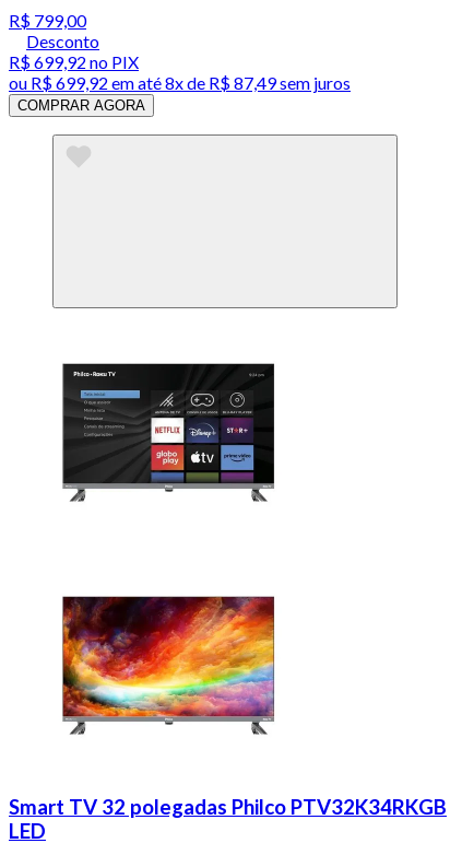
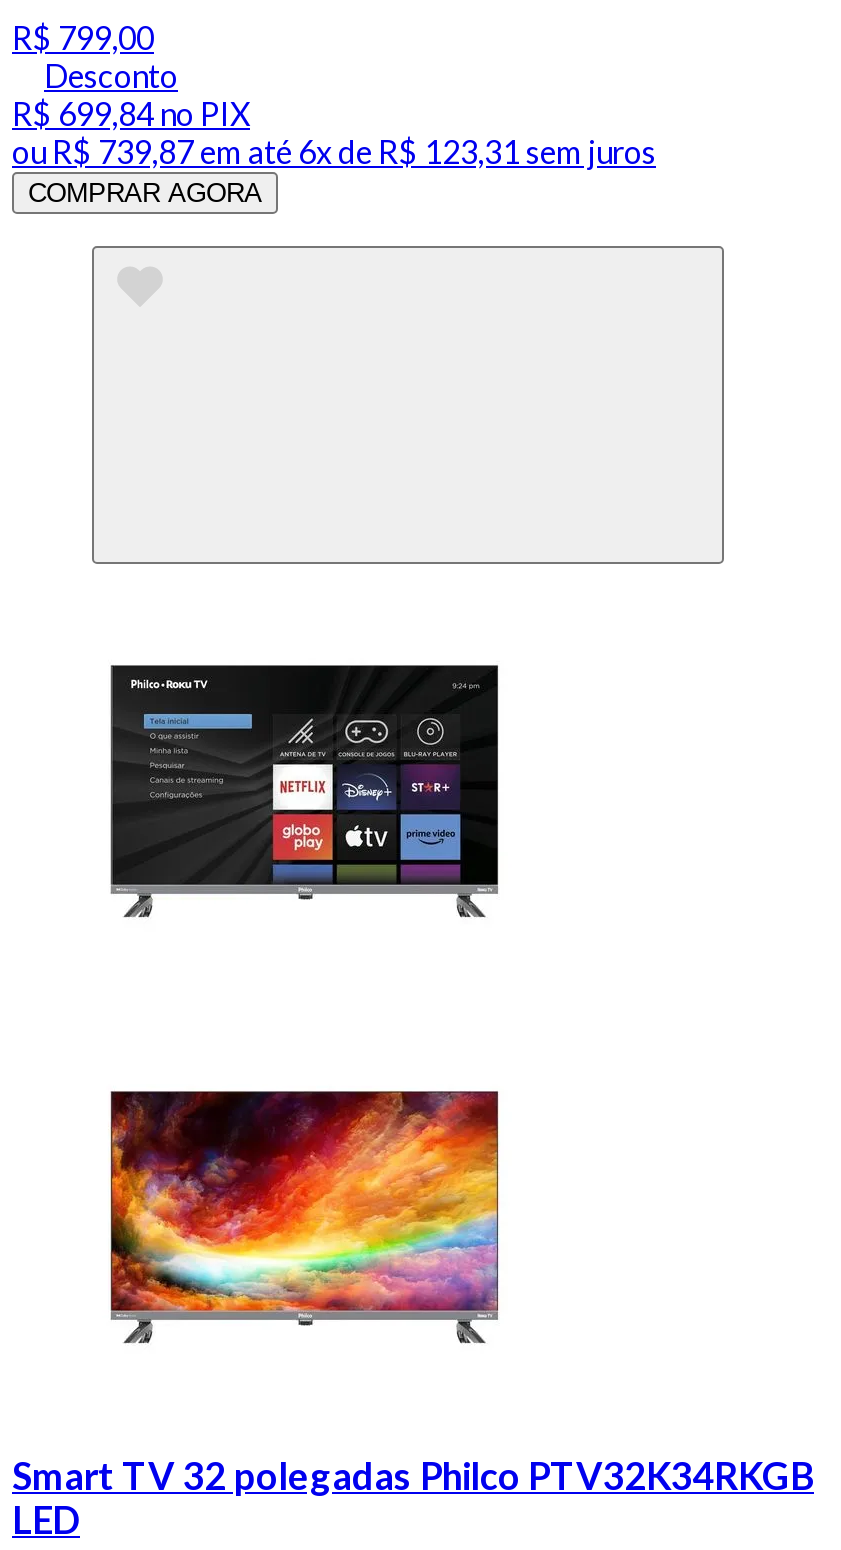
[9,51,139,72] R$ 699,92 no PIX -> [12,94,250,132] R$ 699,84 no PIX
[9,72,351,93] ou R$ 699,92 em até 8x de R$ 87,49 sem juros -> [12,132,656,170] ou R$ 739,87 em até 6x de R$ 123,31 sem juros

